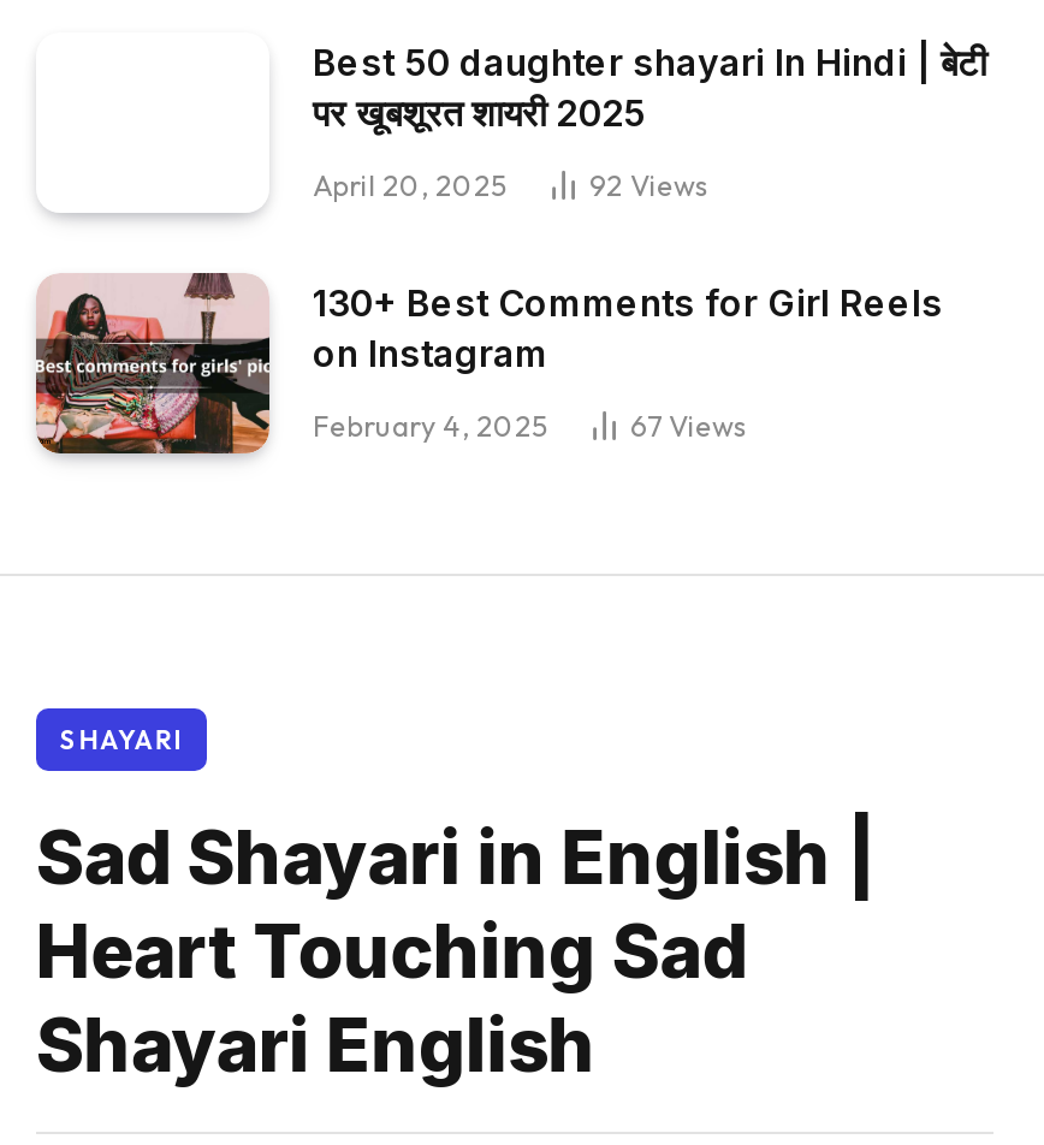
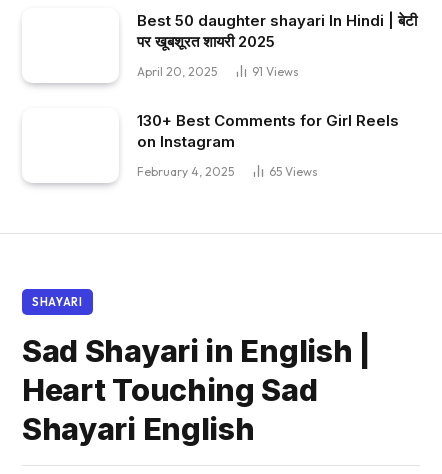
[589,168,710,204] 92 Views -> [252,64,299,79] 91 Views
[34,271,272,456] [image] -> none
[630,408,748,444] 67 Views -> [269,164,318,179] 65 Views

